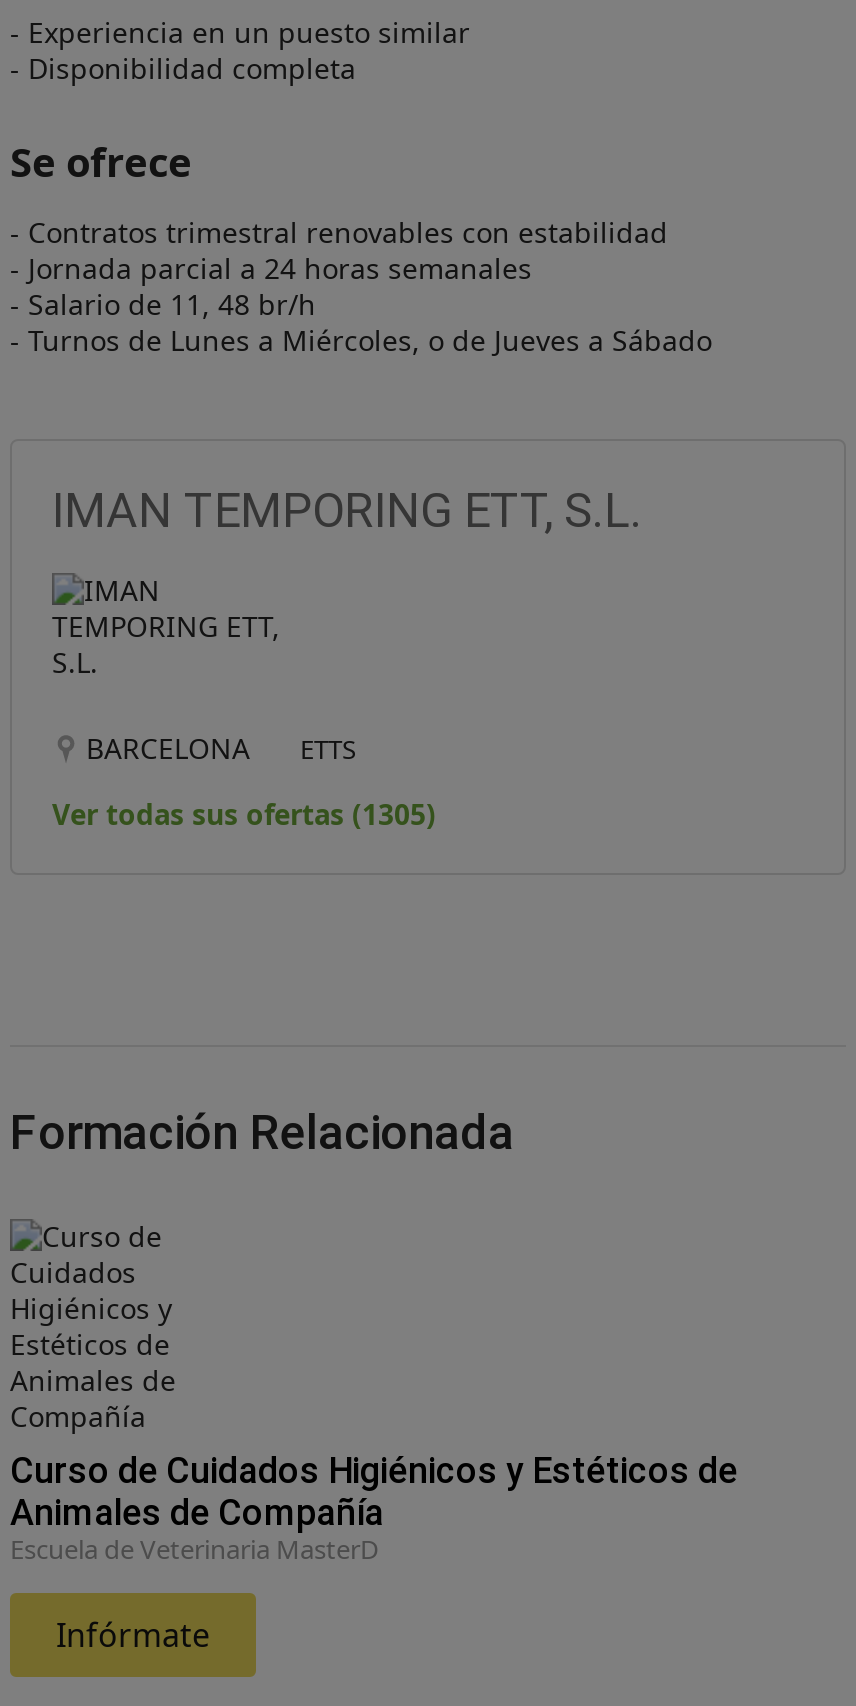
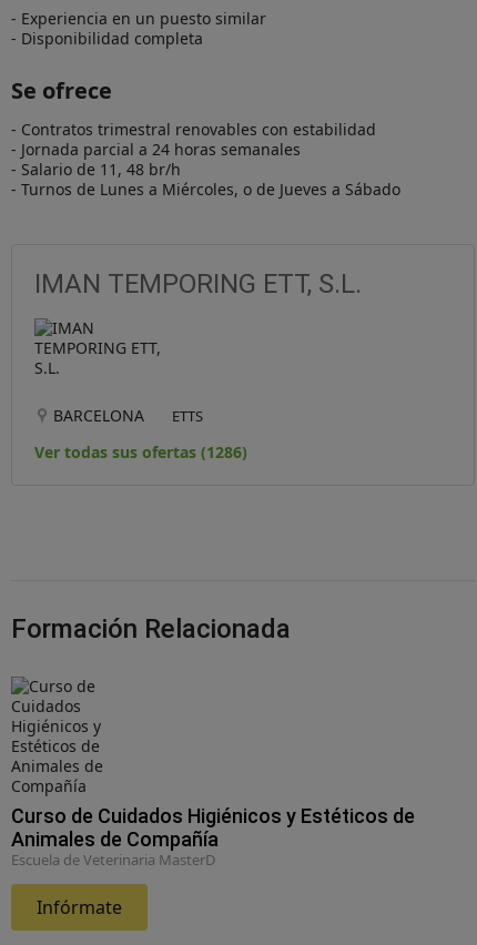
[52,795,436,833] Ver todas sus ofertas (1305) -> [34,441,247,462] Ver todas sus ofertas (1286)

